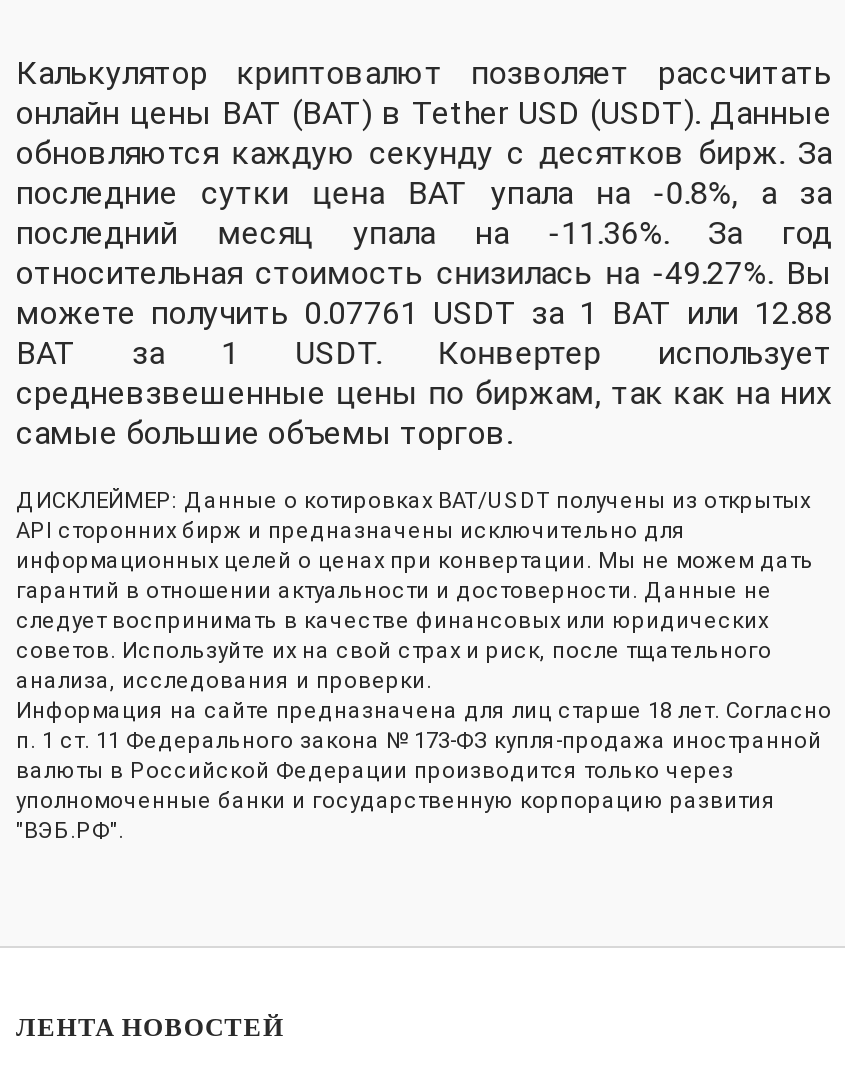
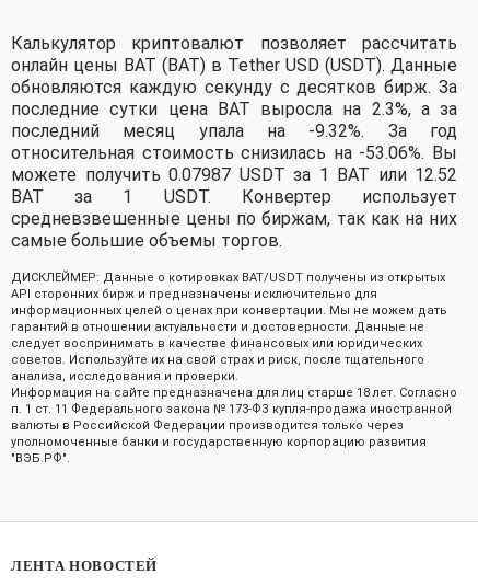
[16,174,832,212] последние сутки цена BAT упала на -0.8%, а за -> [11,99,457,119] последние сутки цена BAT выросла на 2.3%, а за
[16,214,832,252] последний месяц упала на -11.36%. За год -> [11,120,457,141] последний месяц упала на -9.32%. За год
[16,254,832,292] относительная стоимость снизилась на -49.27%. Вы -> [11,142,457,163] относительная стоимость снизилась на -53.06%. Вы
[16,294,832,332] можете получить 0.07761 USDT за 1 BAT или 12.88 -> [11,164,457,185] можете получить 0.07987 USDT за 1 BAT или 12.52

